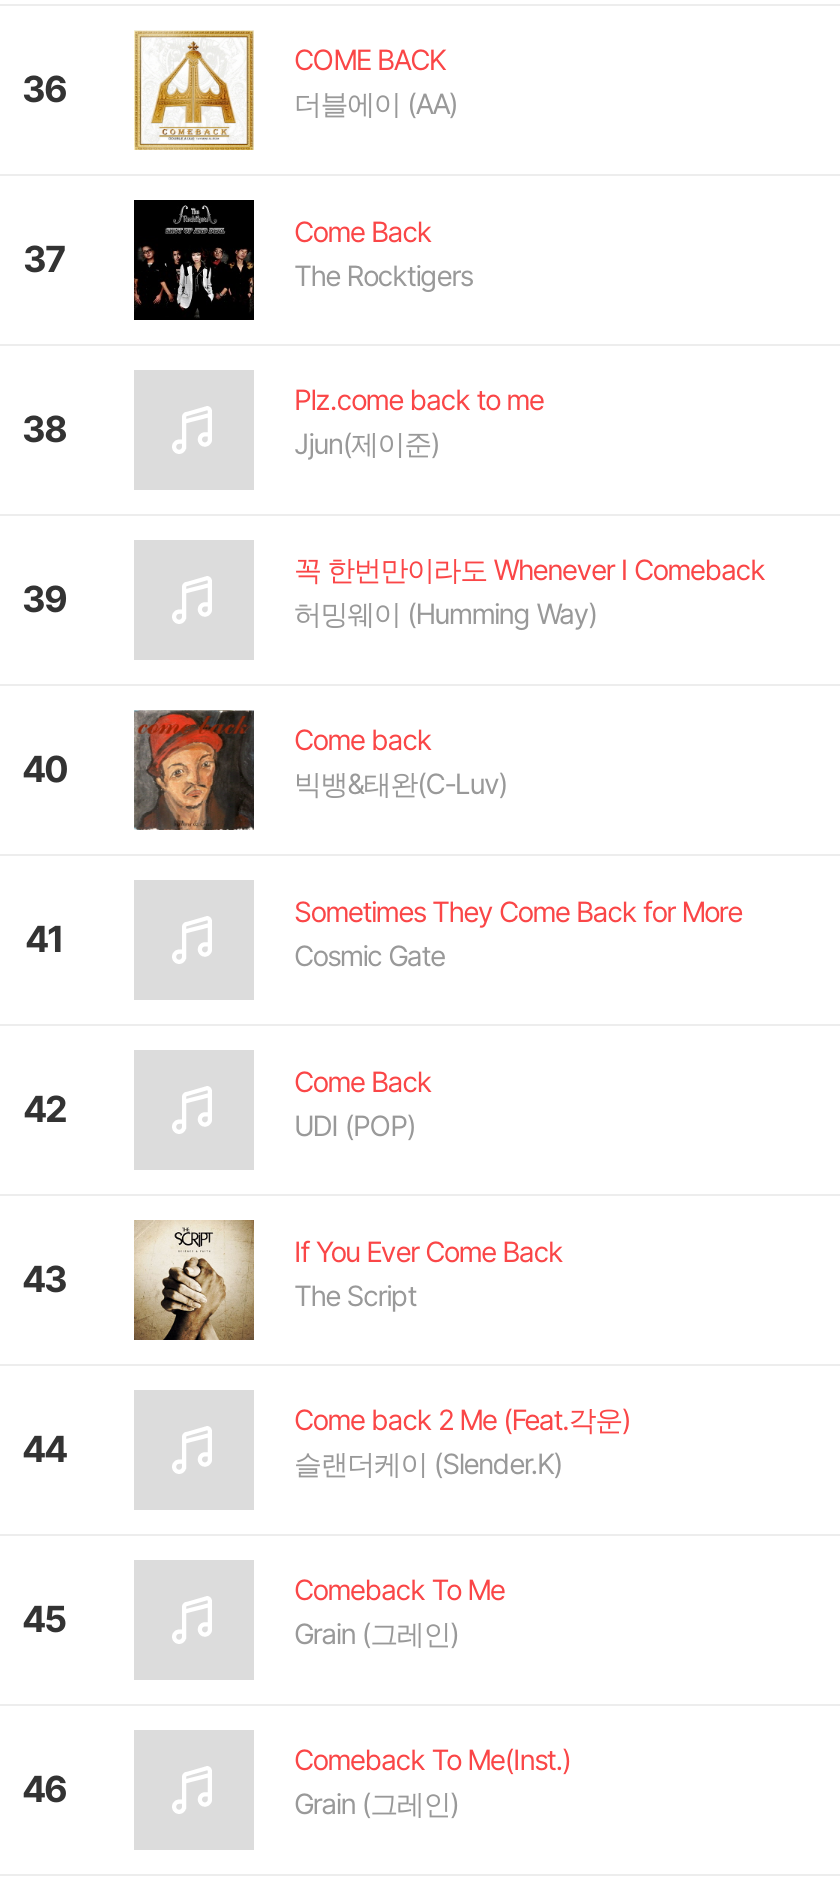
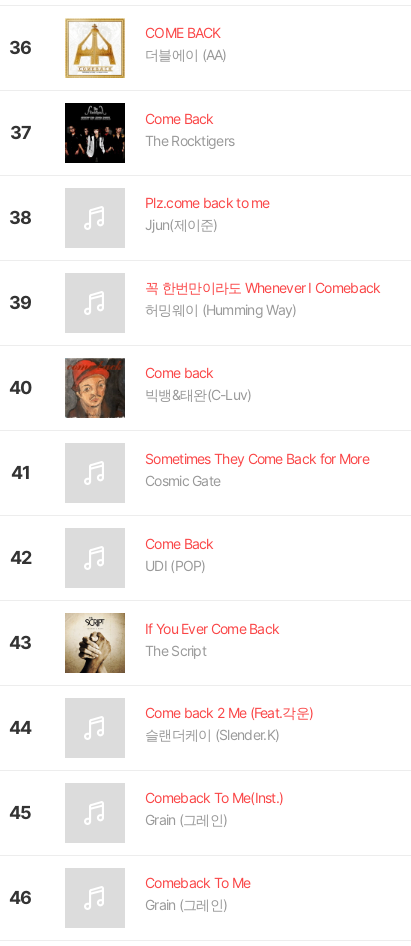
moved [294,1572,504,1606] -> [145,874,250,891]: Comeback To Me
moved [294,1742,571,1776] -> [145,789,283,806]: Comeback To Me(Inst.)

